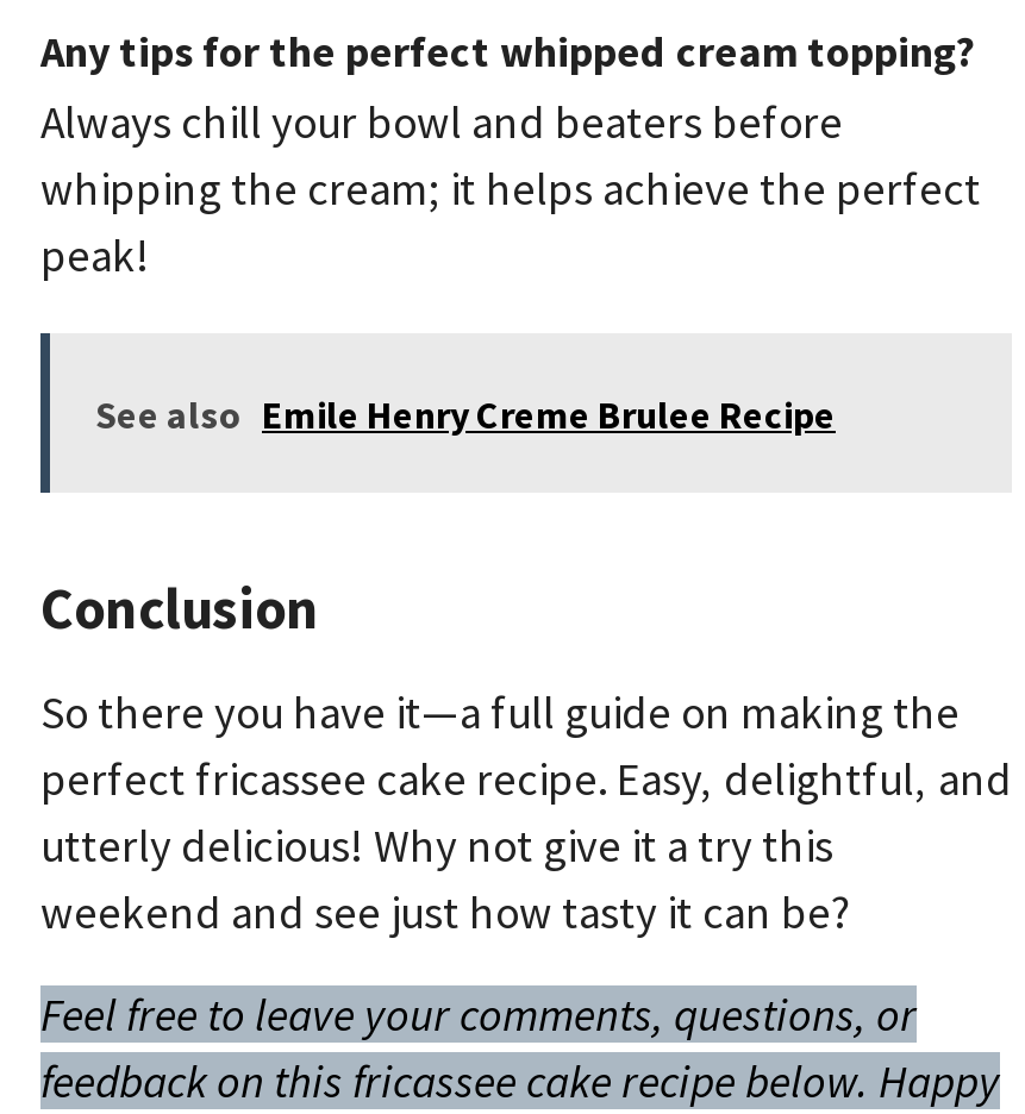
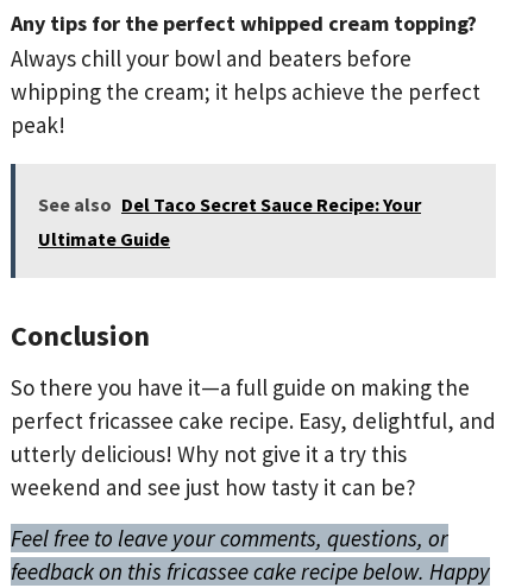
[95,391,836,439] See also Emile Henry Creme Brulee Recipe -> [38,193,421,251] See also Del Taco Secret Sauce Recipe: Your | Ultimate Guide

